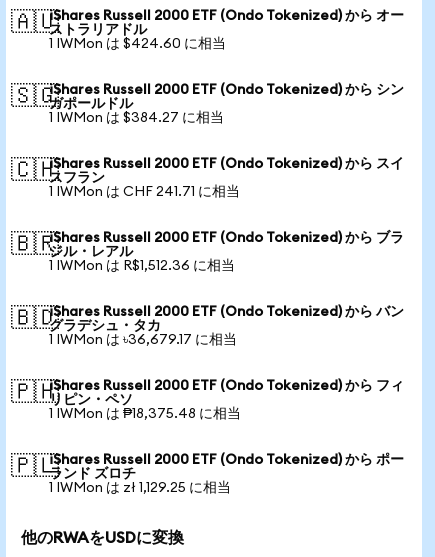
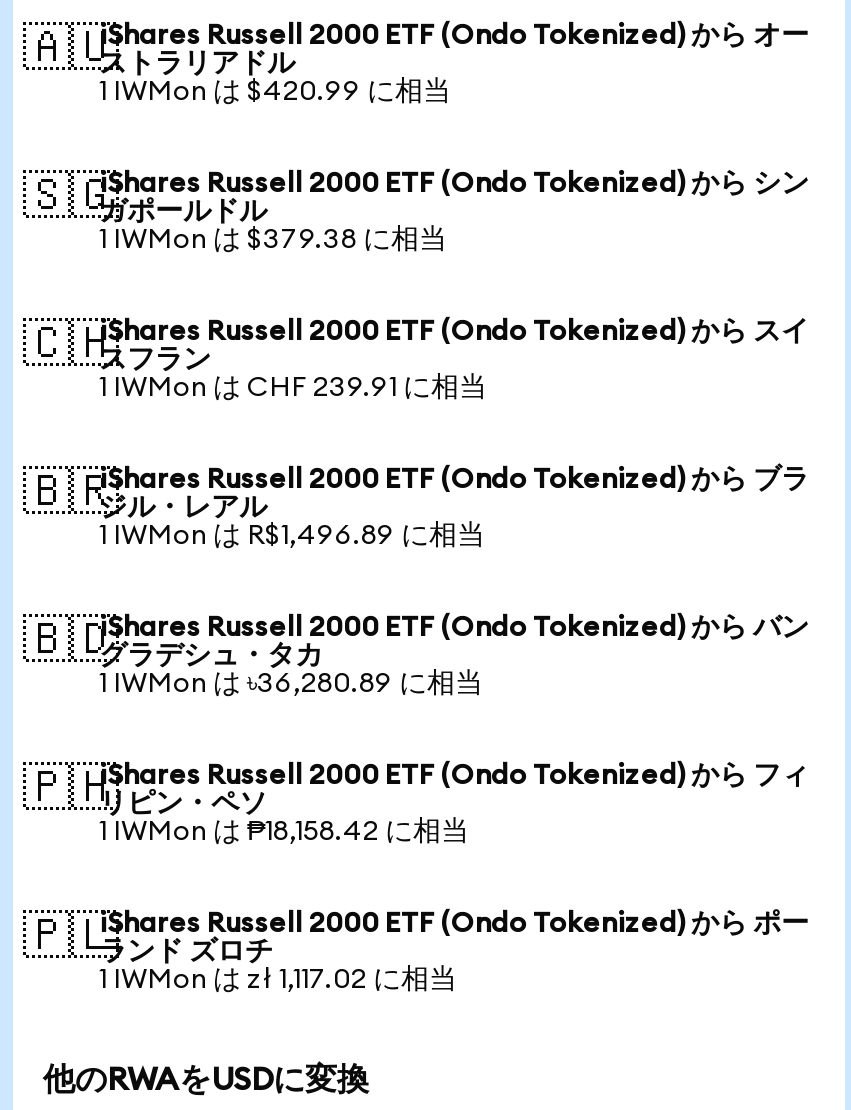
[49,37,226,51] 1 IWMon は $424.60 に相当 -> [99,78,451,106] 1 IWMon は $420.99 に相当
[49,111,224,125] 1 IWMon は $384.27 に相当 -> [99,226,447,254] 1 IWMon は $379.38 に相当
[49,185,240,199] 1 IWMon は CHF 241.71 に相当 -> [99,374,487,402] 1 IWMon は CHF 239.91 に相当
[49,259,235,273] 1 IWMon は R$1,512.36 に相当 -> [99,522,485,550] 1 IWMon は R$1,496.89 に相当
[49,333,237,347] 1 IWMon は ৳36,679.17 に相当 -> [99,670,483,698] 1 IWMon は ৳36,280.89 に相当
[49,407,241,421] 1 IWMon は ₱18,375.48 に相当 -> [99,818,469,846] 1 IWMon は ₱18,158.42 に相当
[49,481,231,495] 1 IWMon は zł 1,129.25 に相当 -> [99,966,457,994] 1 IWMon は zł 1,117.02 に相当

